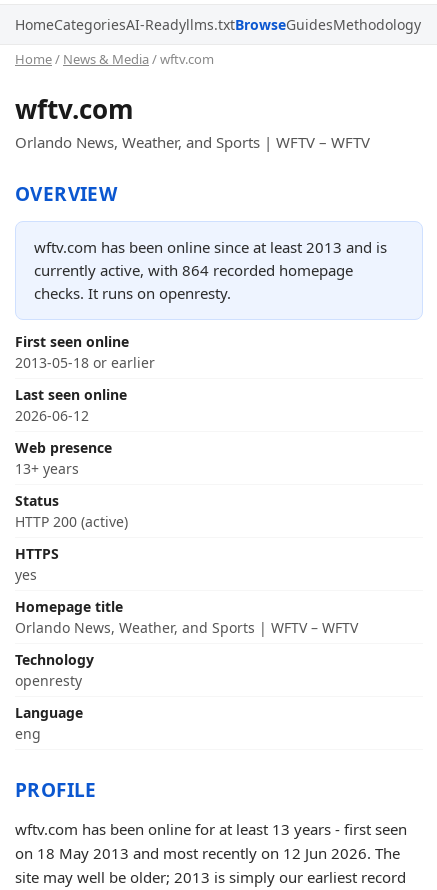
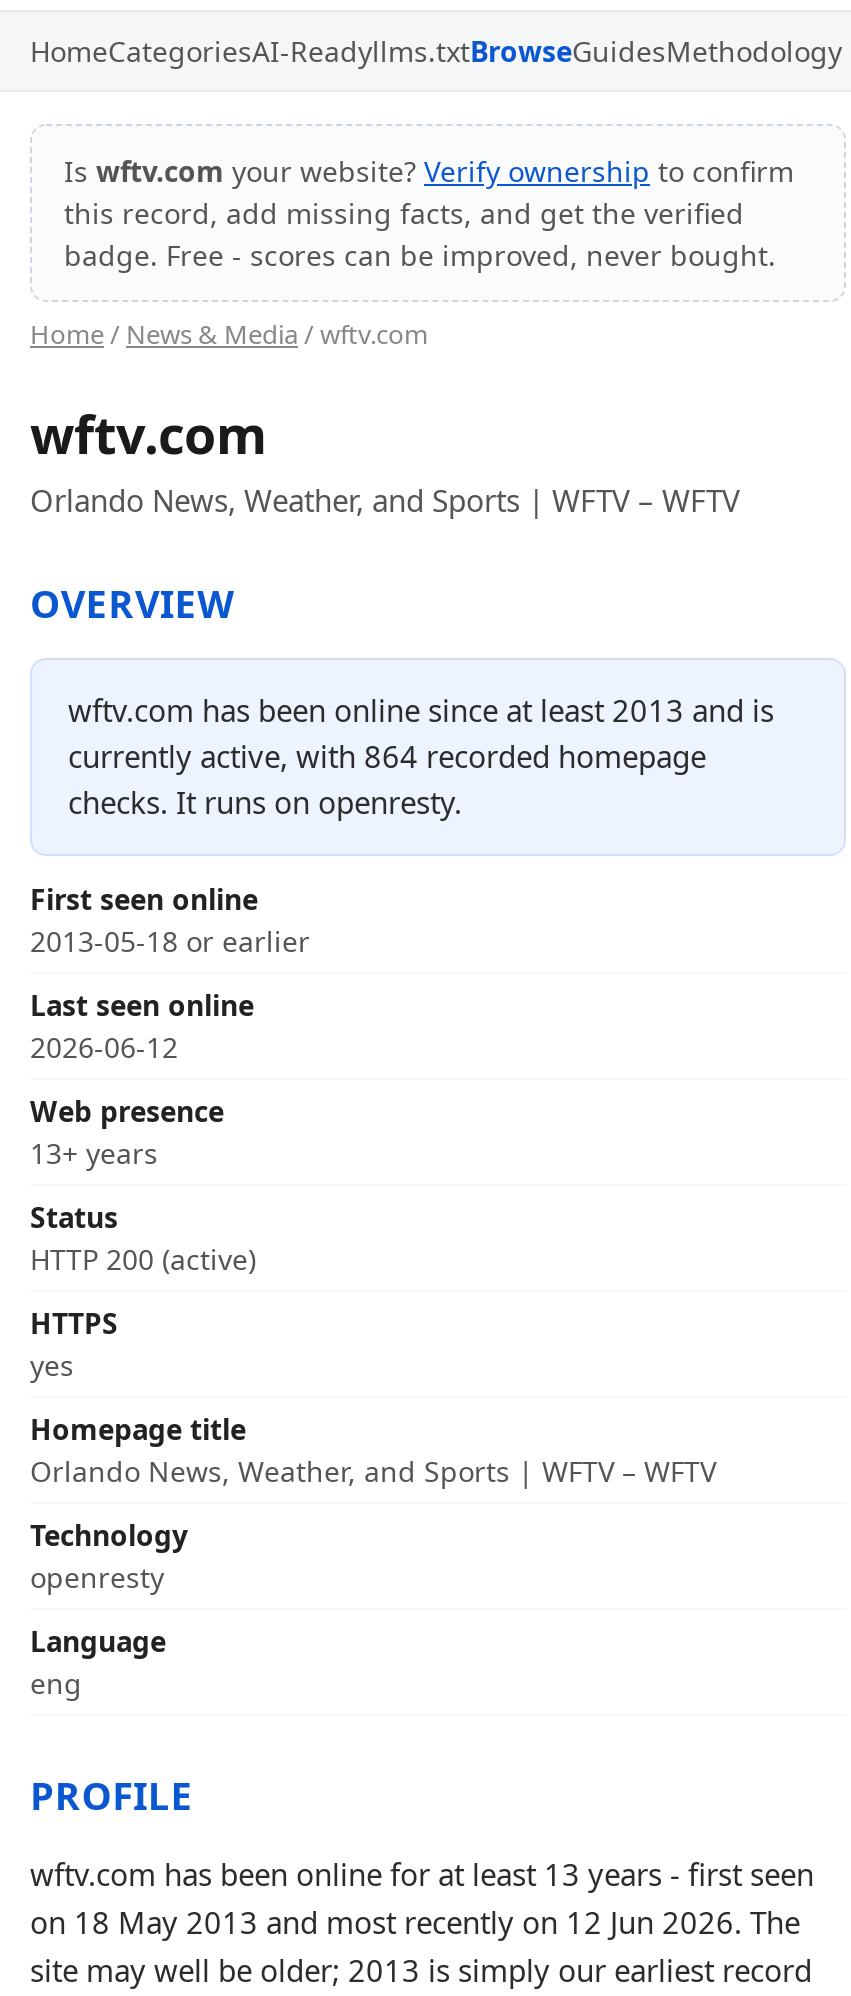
none -> [64,152,794,274] Is wftv.com your website? Verify ownership to confirm | this record, add missing facts, and get the verified | badge. Free - scores can be improved, never bought.

